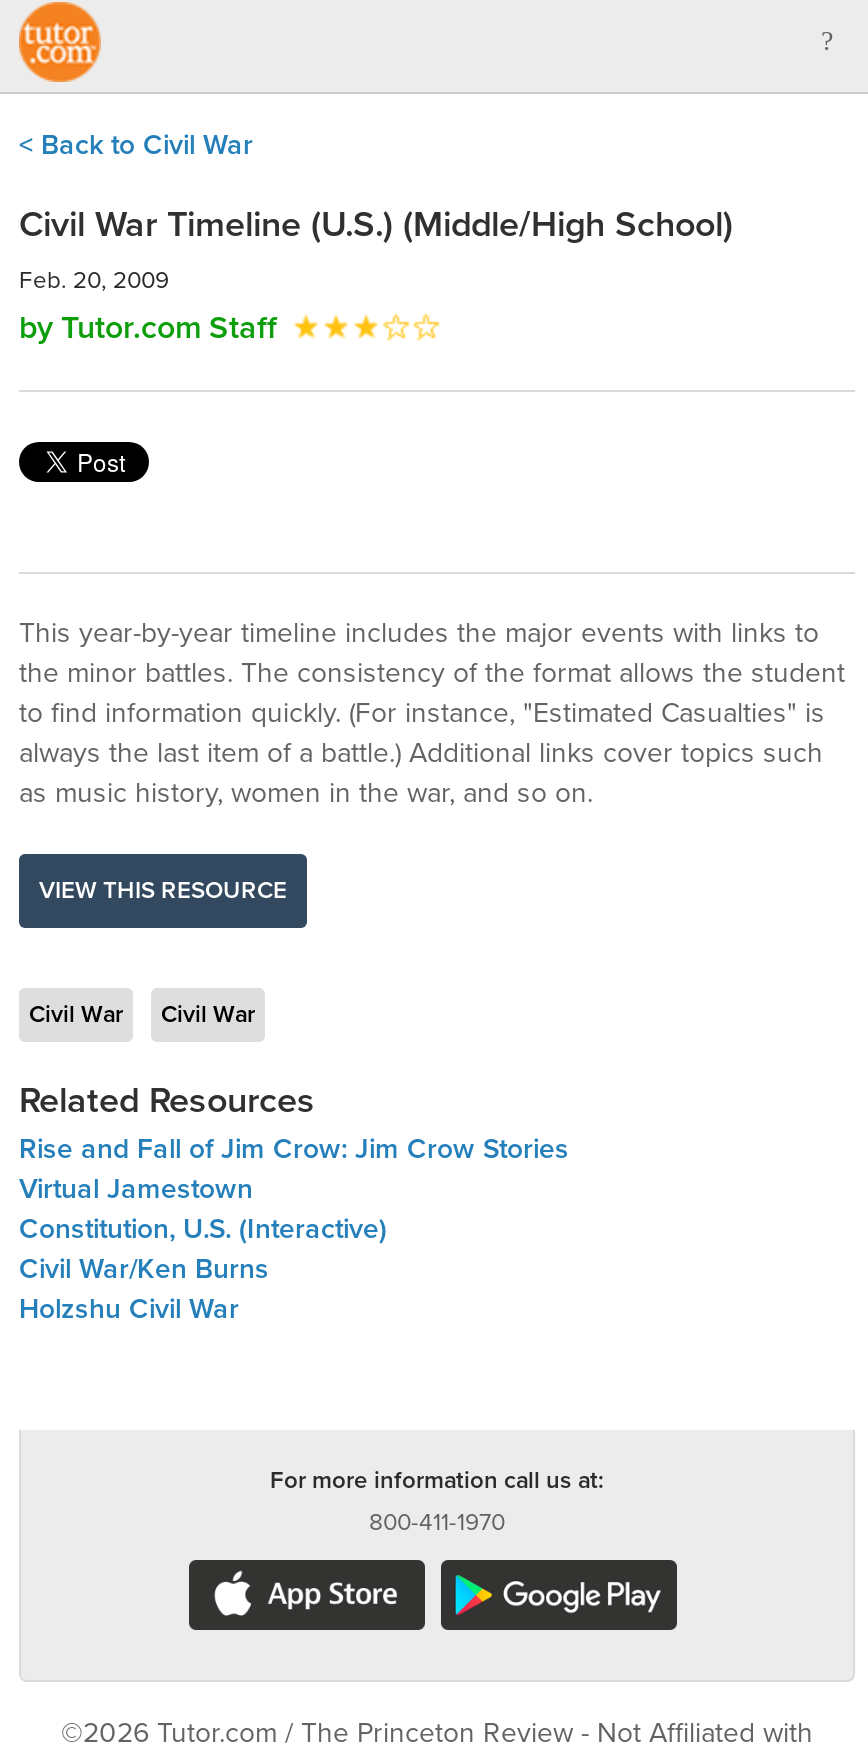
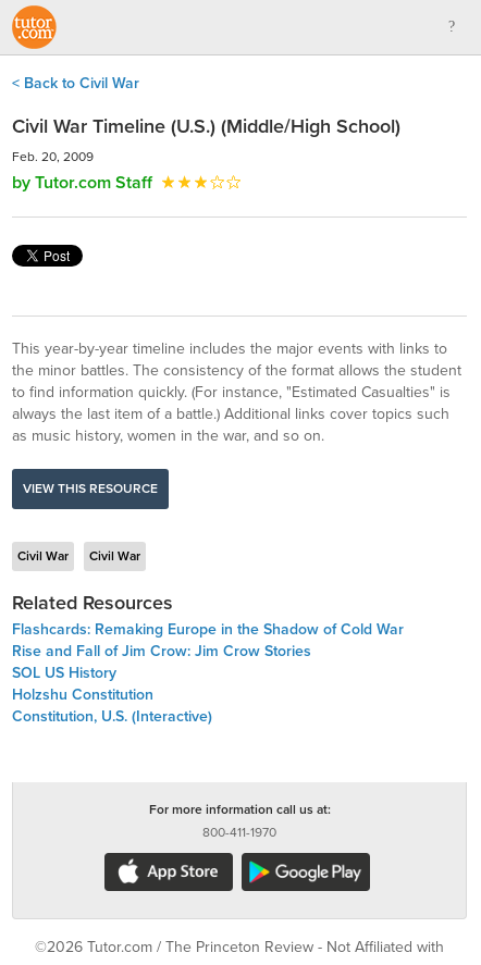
none -> [12,620,404,639] Flashcards: Remaking Europe in the Shadow of Cold War
moved [19,1132,569,1166] -> [12,642,311,660]: Rise and Fall of Jim Crow: Jim Crow Stories
[19,1172,253,1206] Virtual Jamestown -> [12,664,153,704] SOL US History | Holzshu Constitution
moved [19,1212,387,1246] -> [12,707,212,726]: Constitution, U.S. (Interactive)
[19,1252,269,1326] Civil War/Ken Burns | Holzshu Civil War -> none

